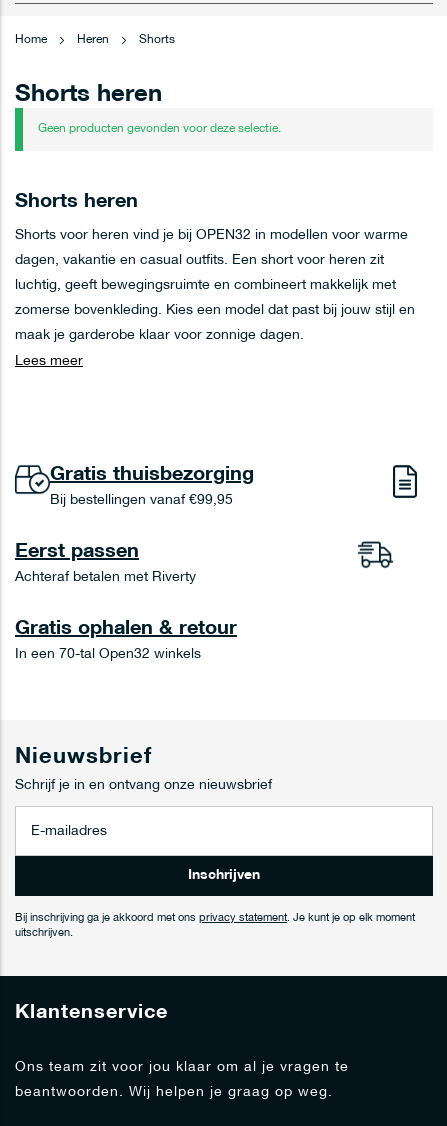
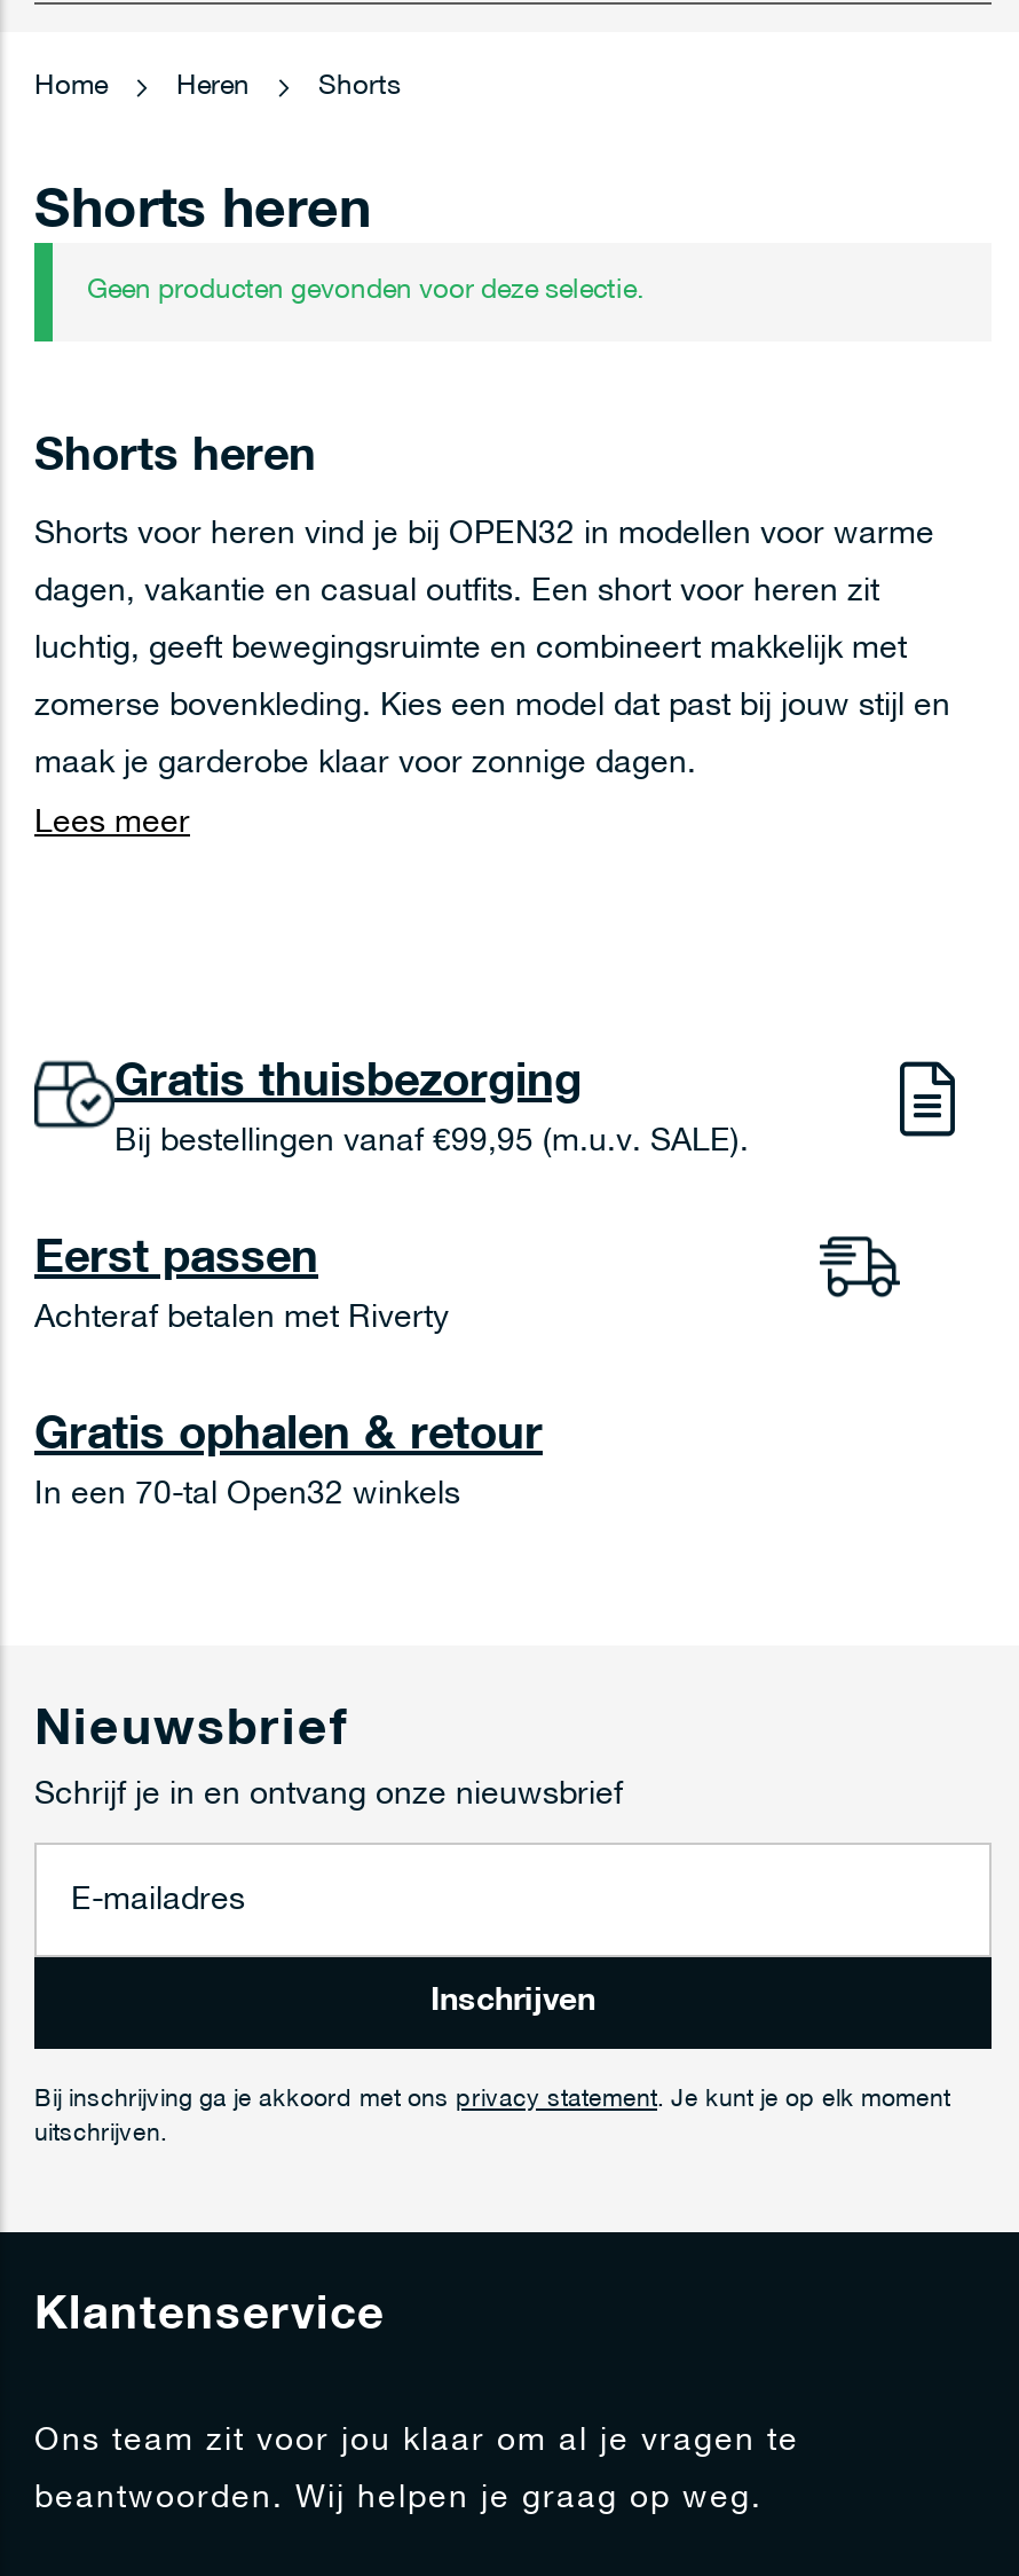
[50,493,233,508] Bij bestellingen vanaf €99,95 -> [114,1125,749,1160] Bij bestellingen vanaf €99,95 (m.u.v. SALE).

